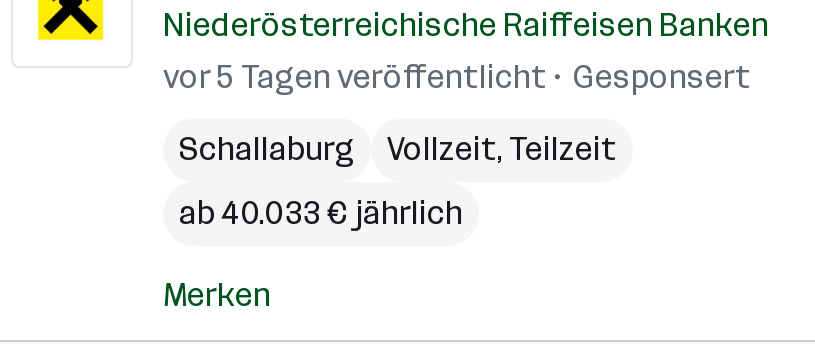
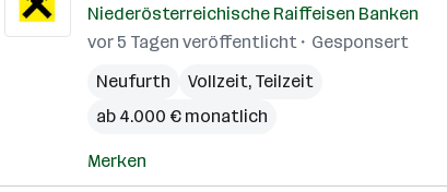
[179,130,355,168] Schallaburg -> [96,71,170,92] Neufurth
[179,194,463,232] ab 40.033 € jährlich -> [96,106,268,127] ab 4.000 € monatlich

